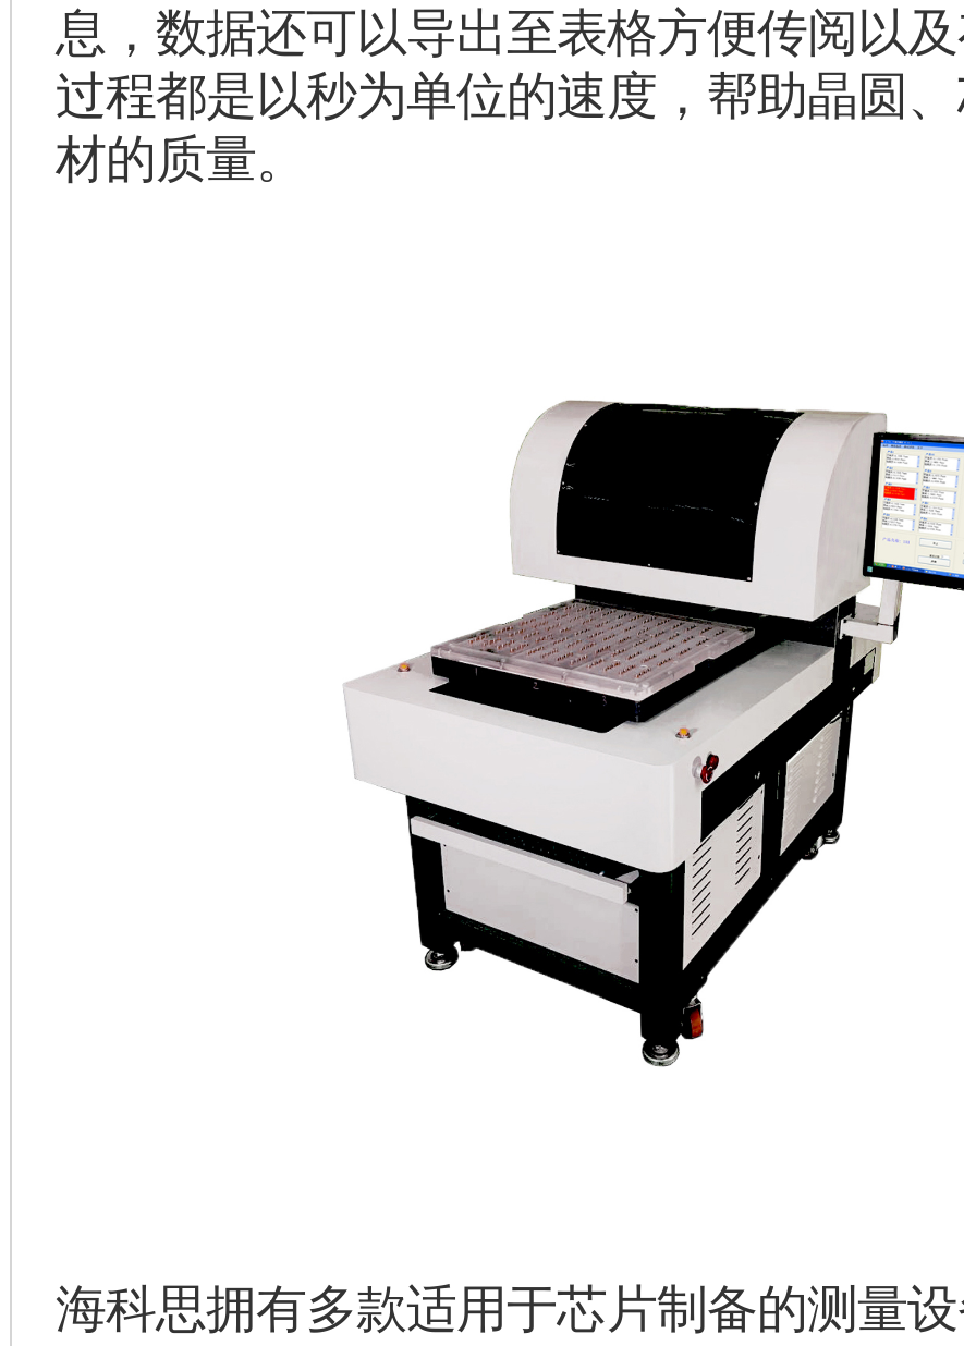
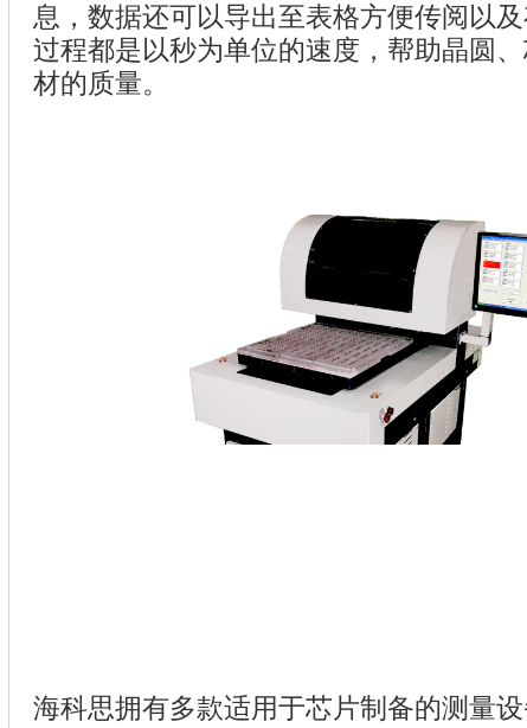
[406,821,842,1069] [image] -> none

